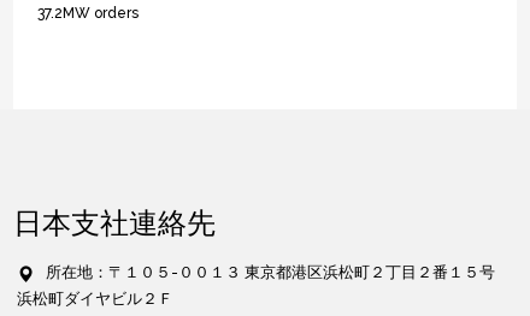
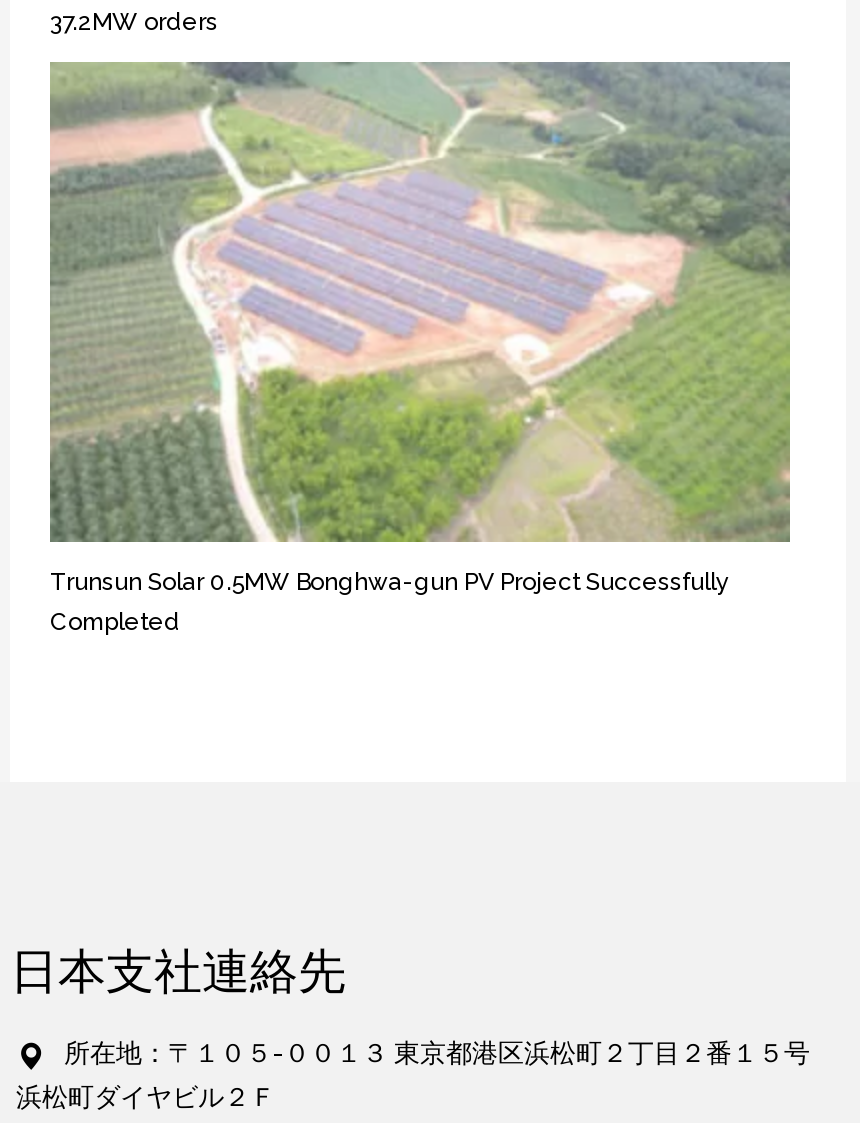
none -> [48,60,792,636] [image] | Trunsun Solar 0.5MW Bonghwa-gun PV Project Successfully | Completed

